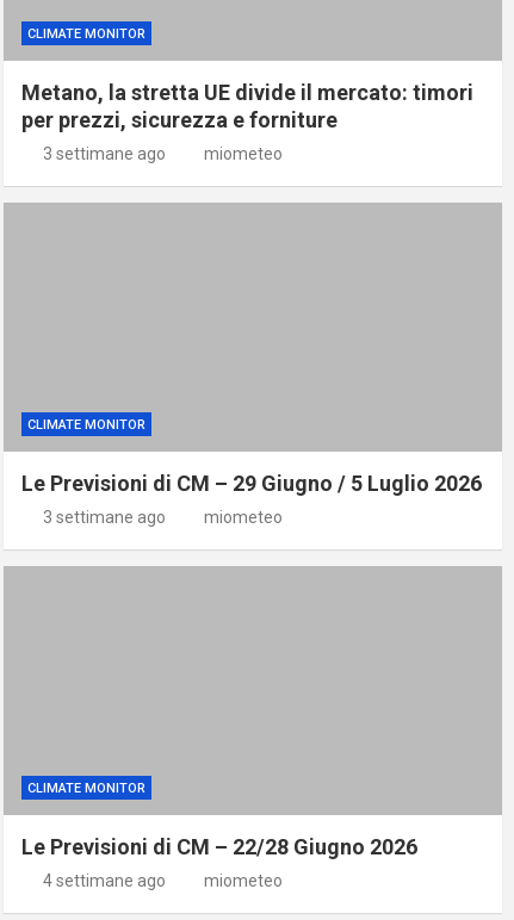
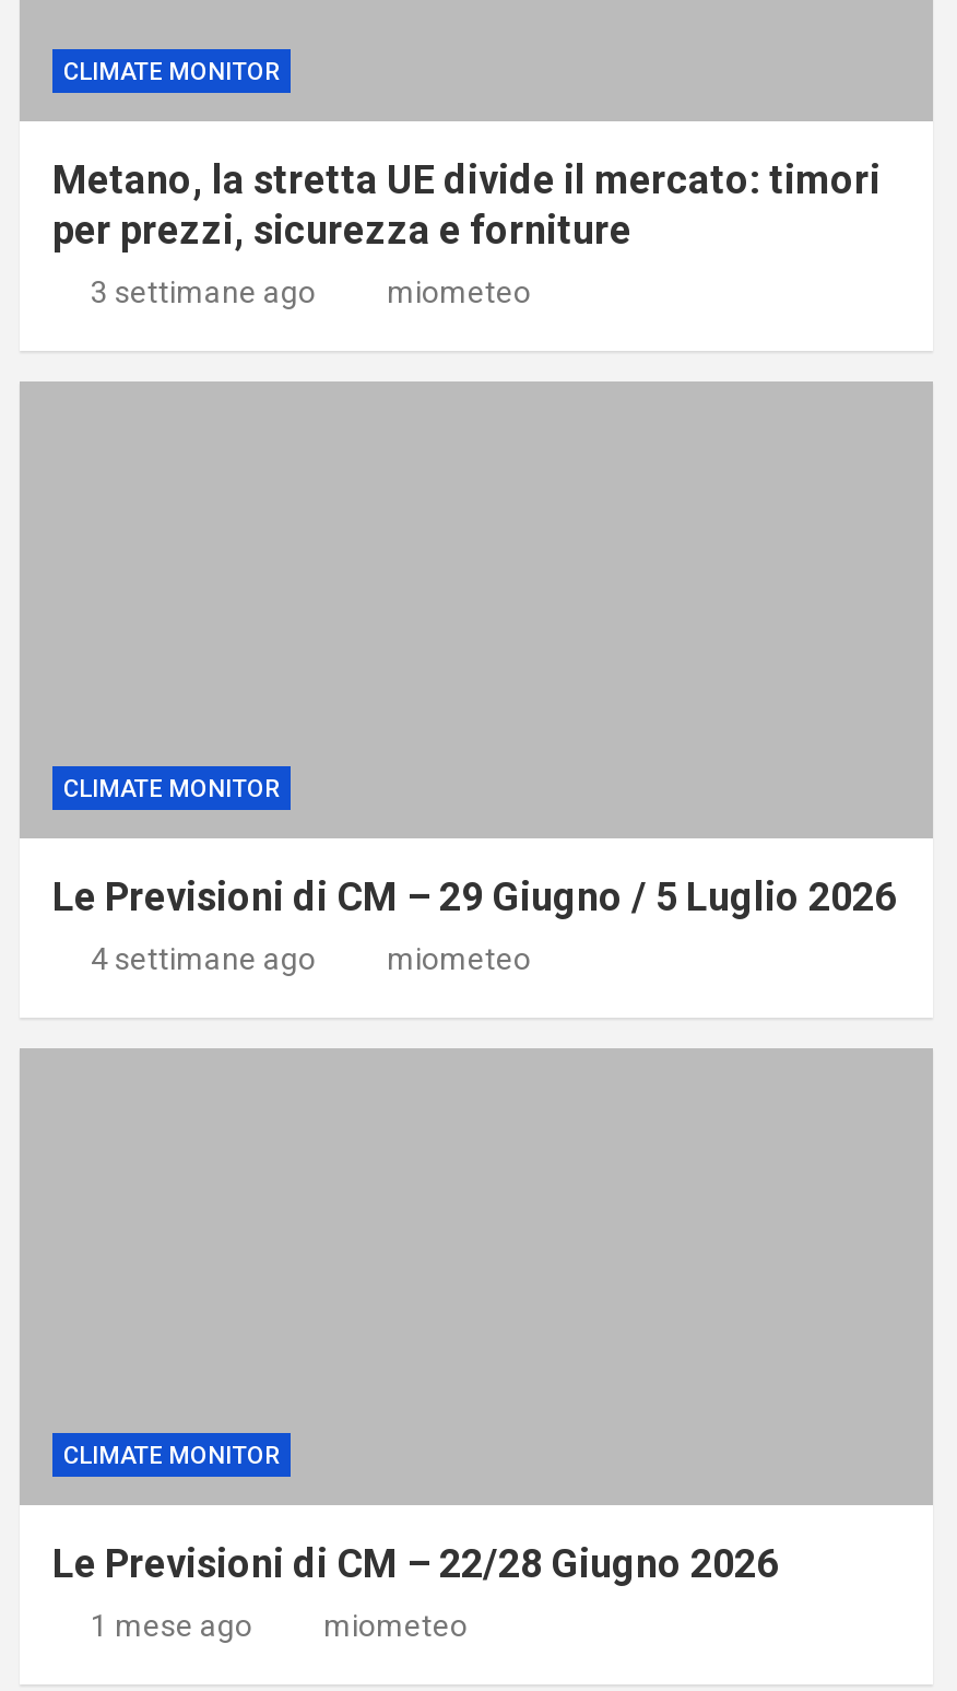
[42,507,165,526] 3 settimane ago -> none
moved [42,871,165,890] -> [91,940,316,975]: 4 settimane ago
none -> [91,1607,252,1642] 1 mese ago

